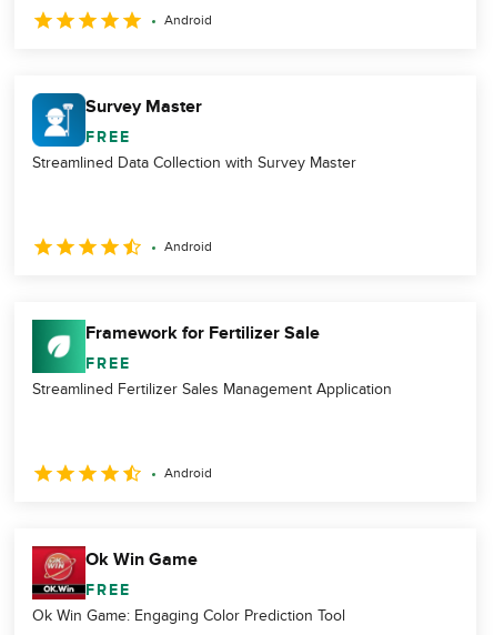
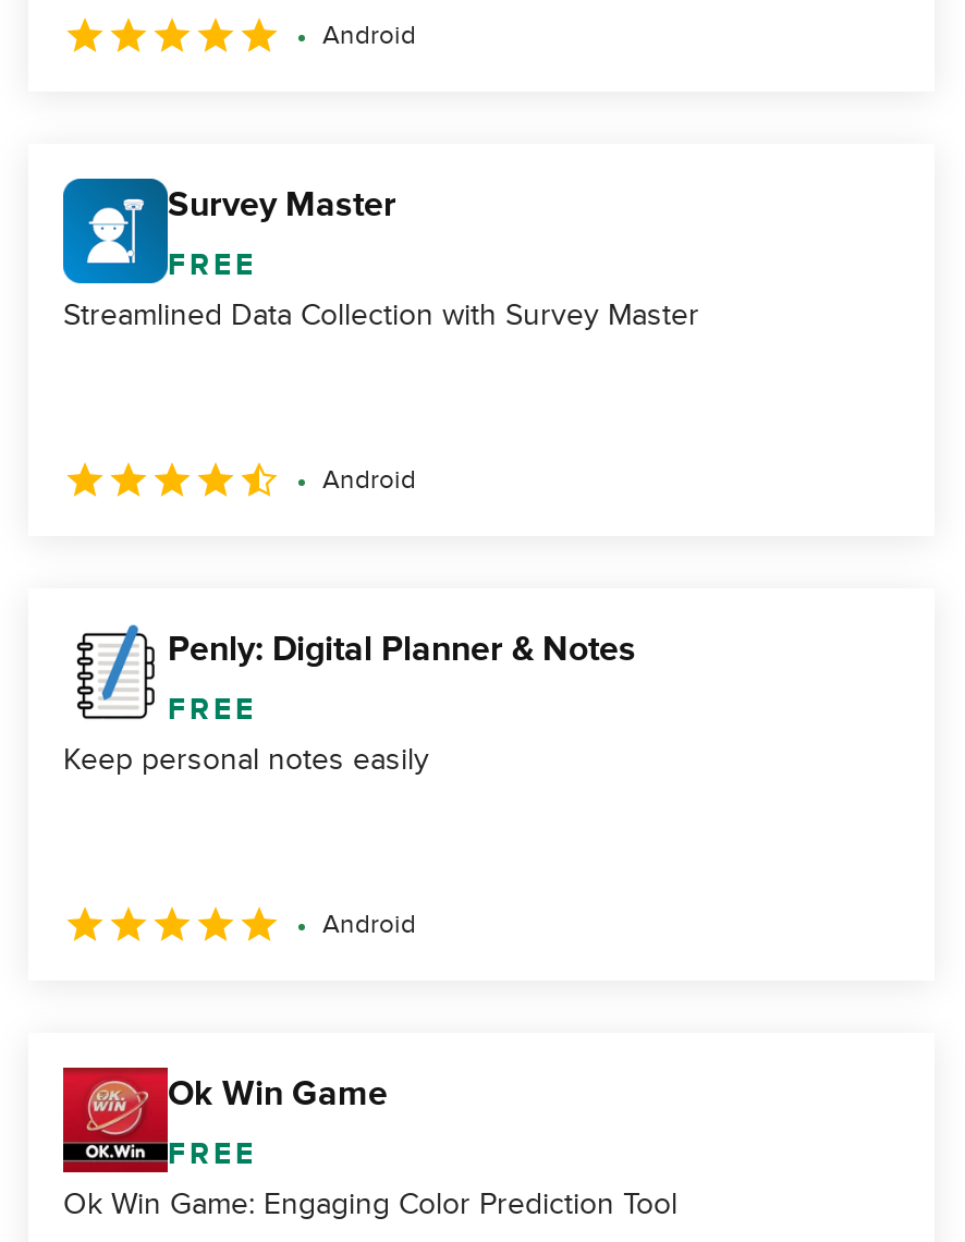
[31,319,320,372] [image] | Framework for Fertilizer Sale -> [63,623,636,726] [image] | Penly: Digital Planner & Notes
[32,380,392,399] Streamlined Fertilizer Sales Management Application -> [63,741,429,778] Keep personal notes easily

